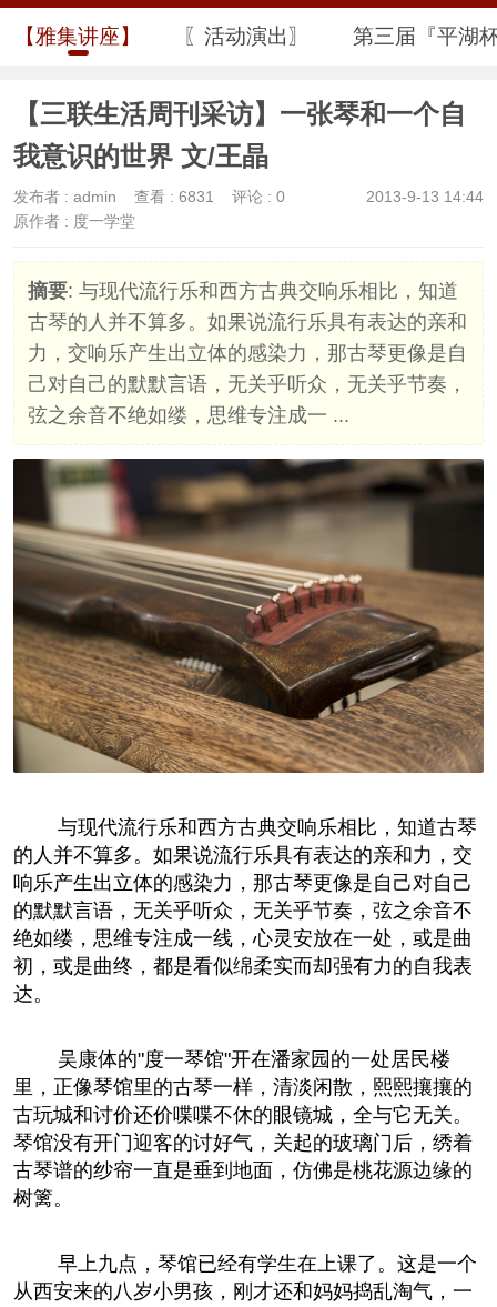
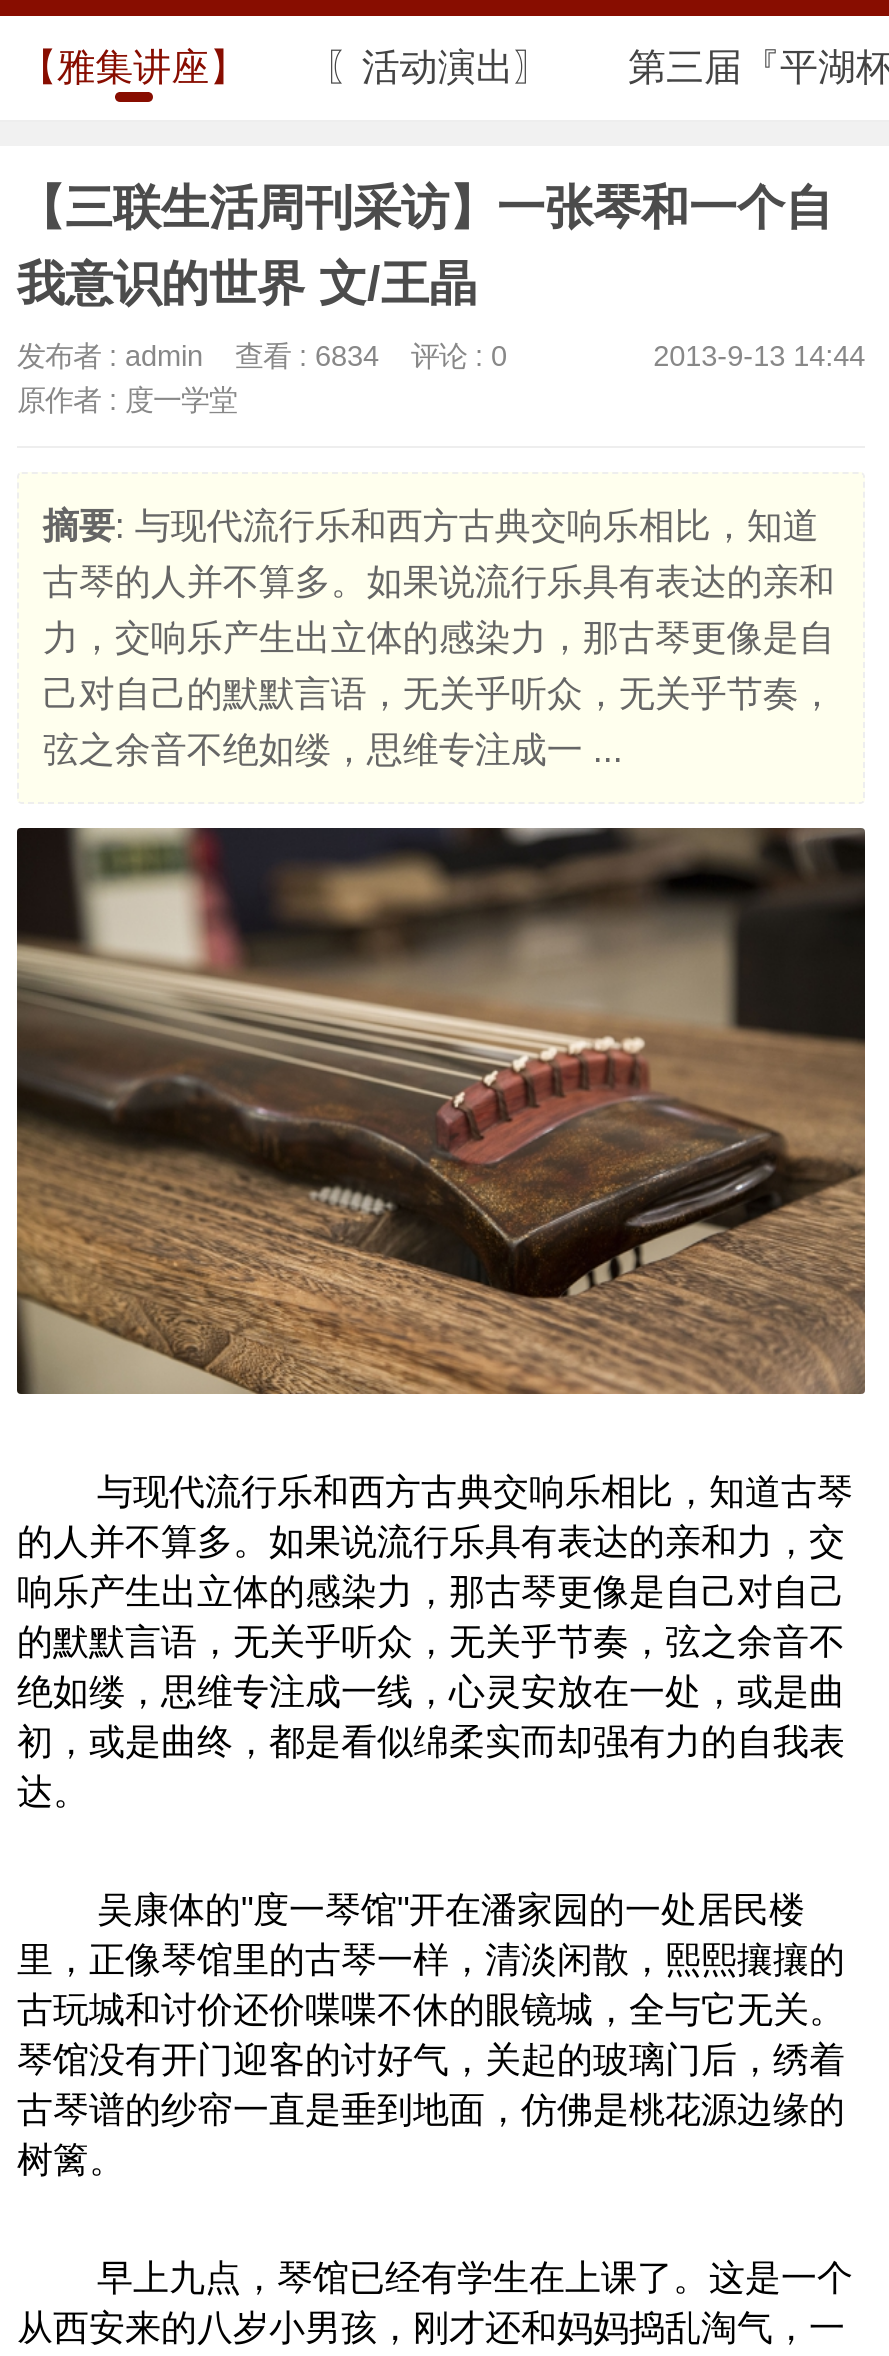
[13,188,285,206] 发布者 : admin 查看 : 6831 评论 : 0 -> [17,341,507,373] 发布者 : admin 查看 : 6834 评论 : 0

